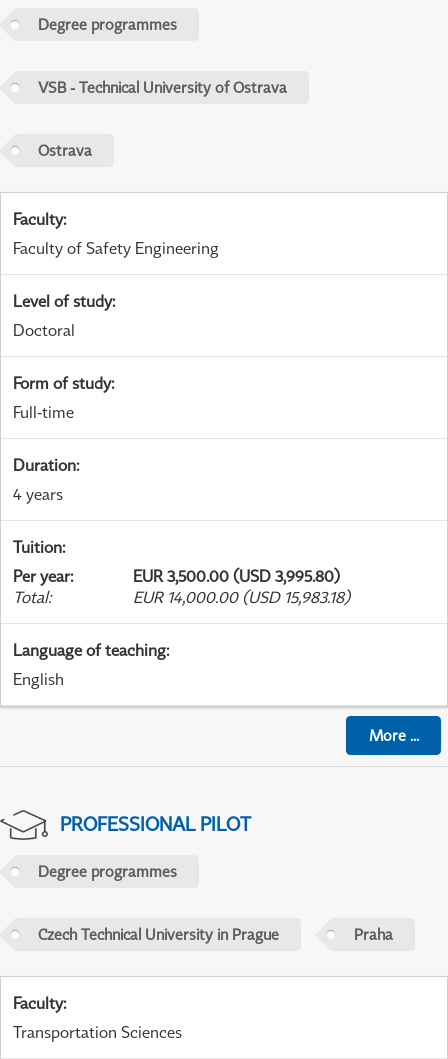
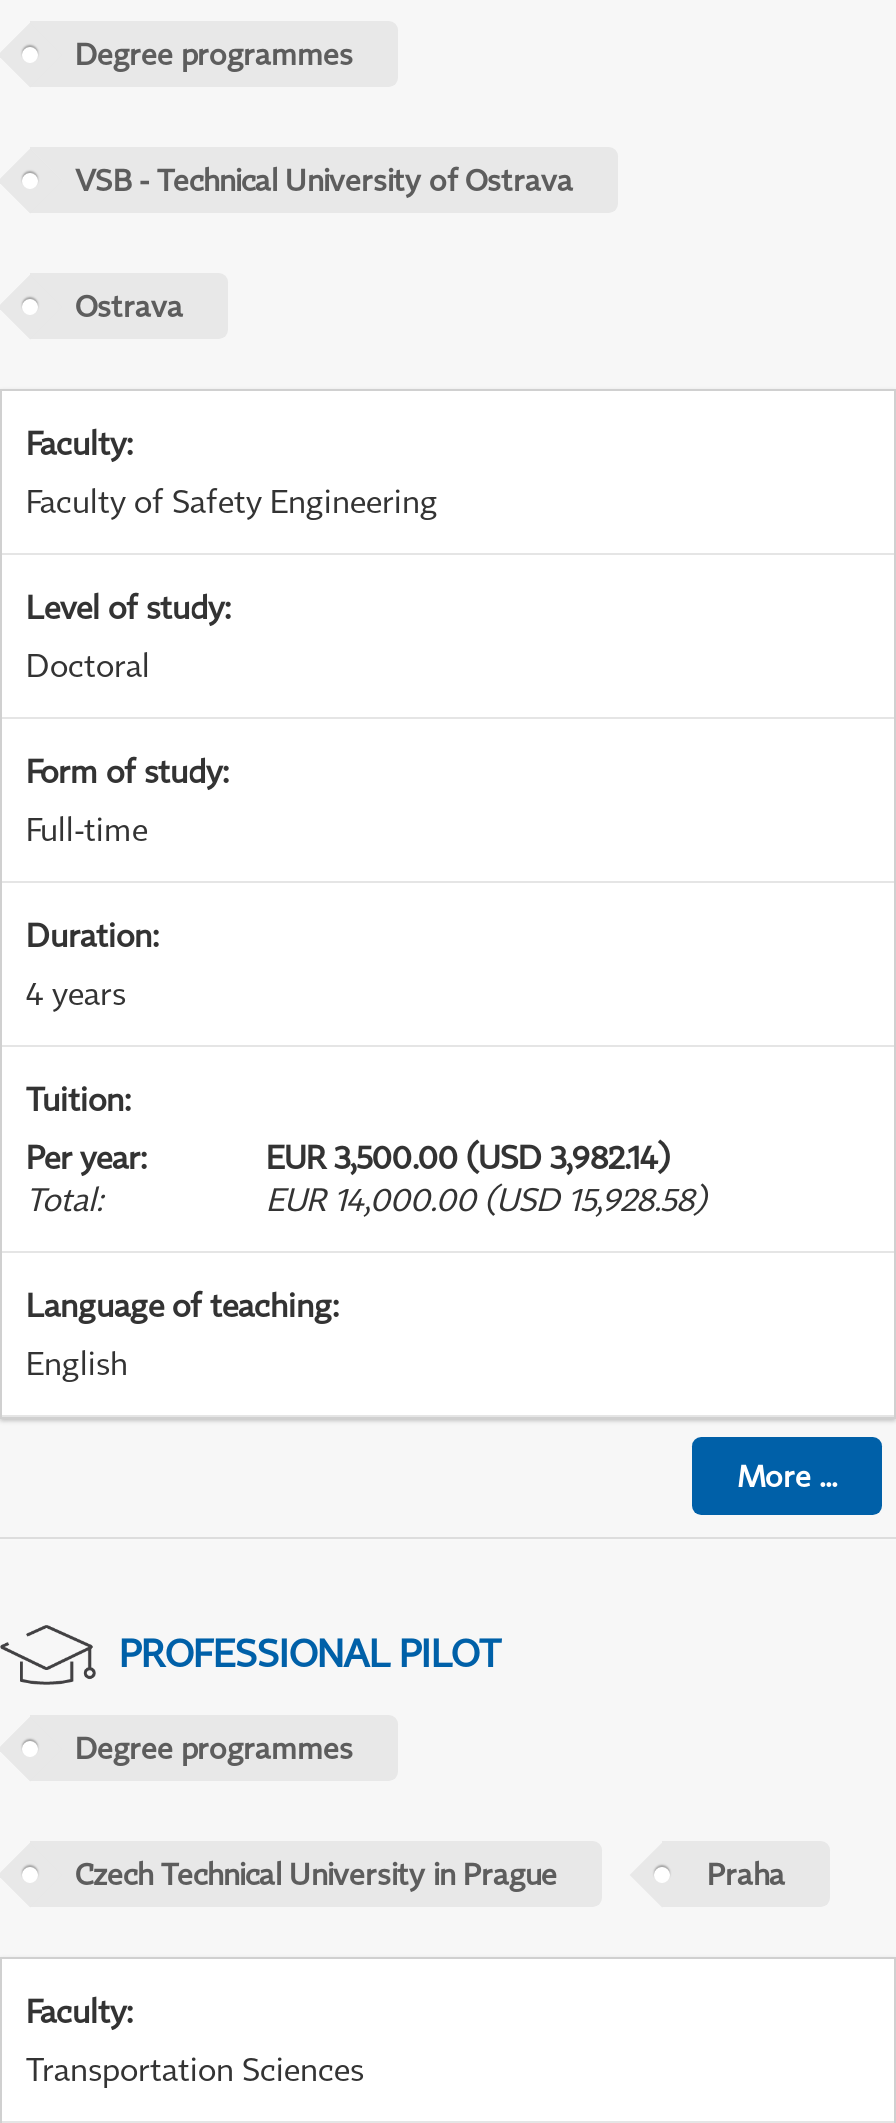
[133,566,340,586] EUR 3,500.00 (USD 3,995.80) -> [266,1137,670,1177] EUR 3,500.00 (USD 3,982.14)
[133,587,350,607] EUR 14,000.00 (USD 15,983.18) -> [266,1179,706,1219] EUR 14,000.00 (USD 15,928.58)

